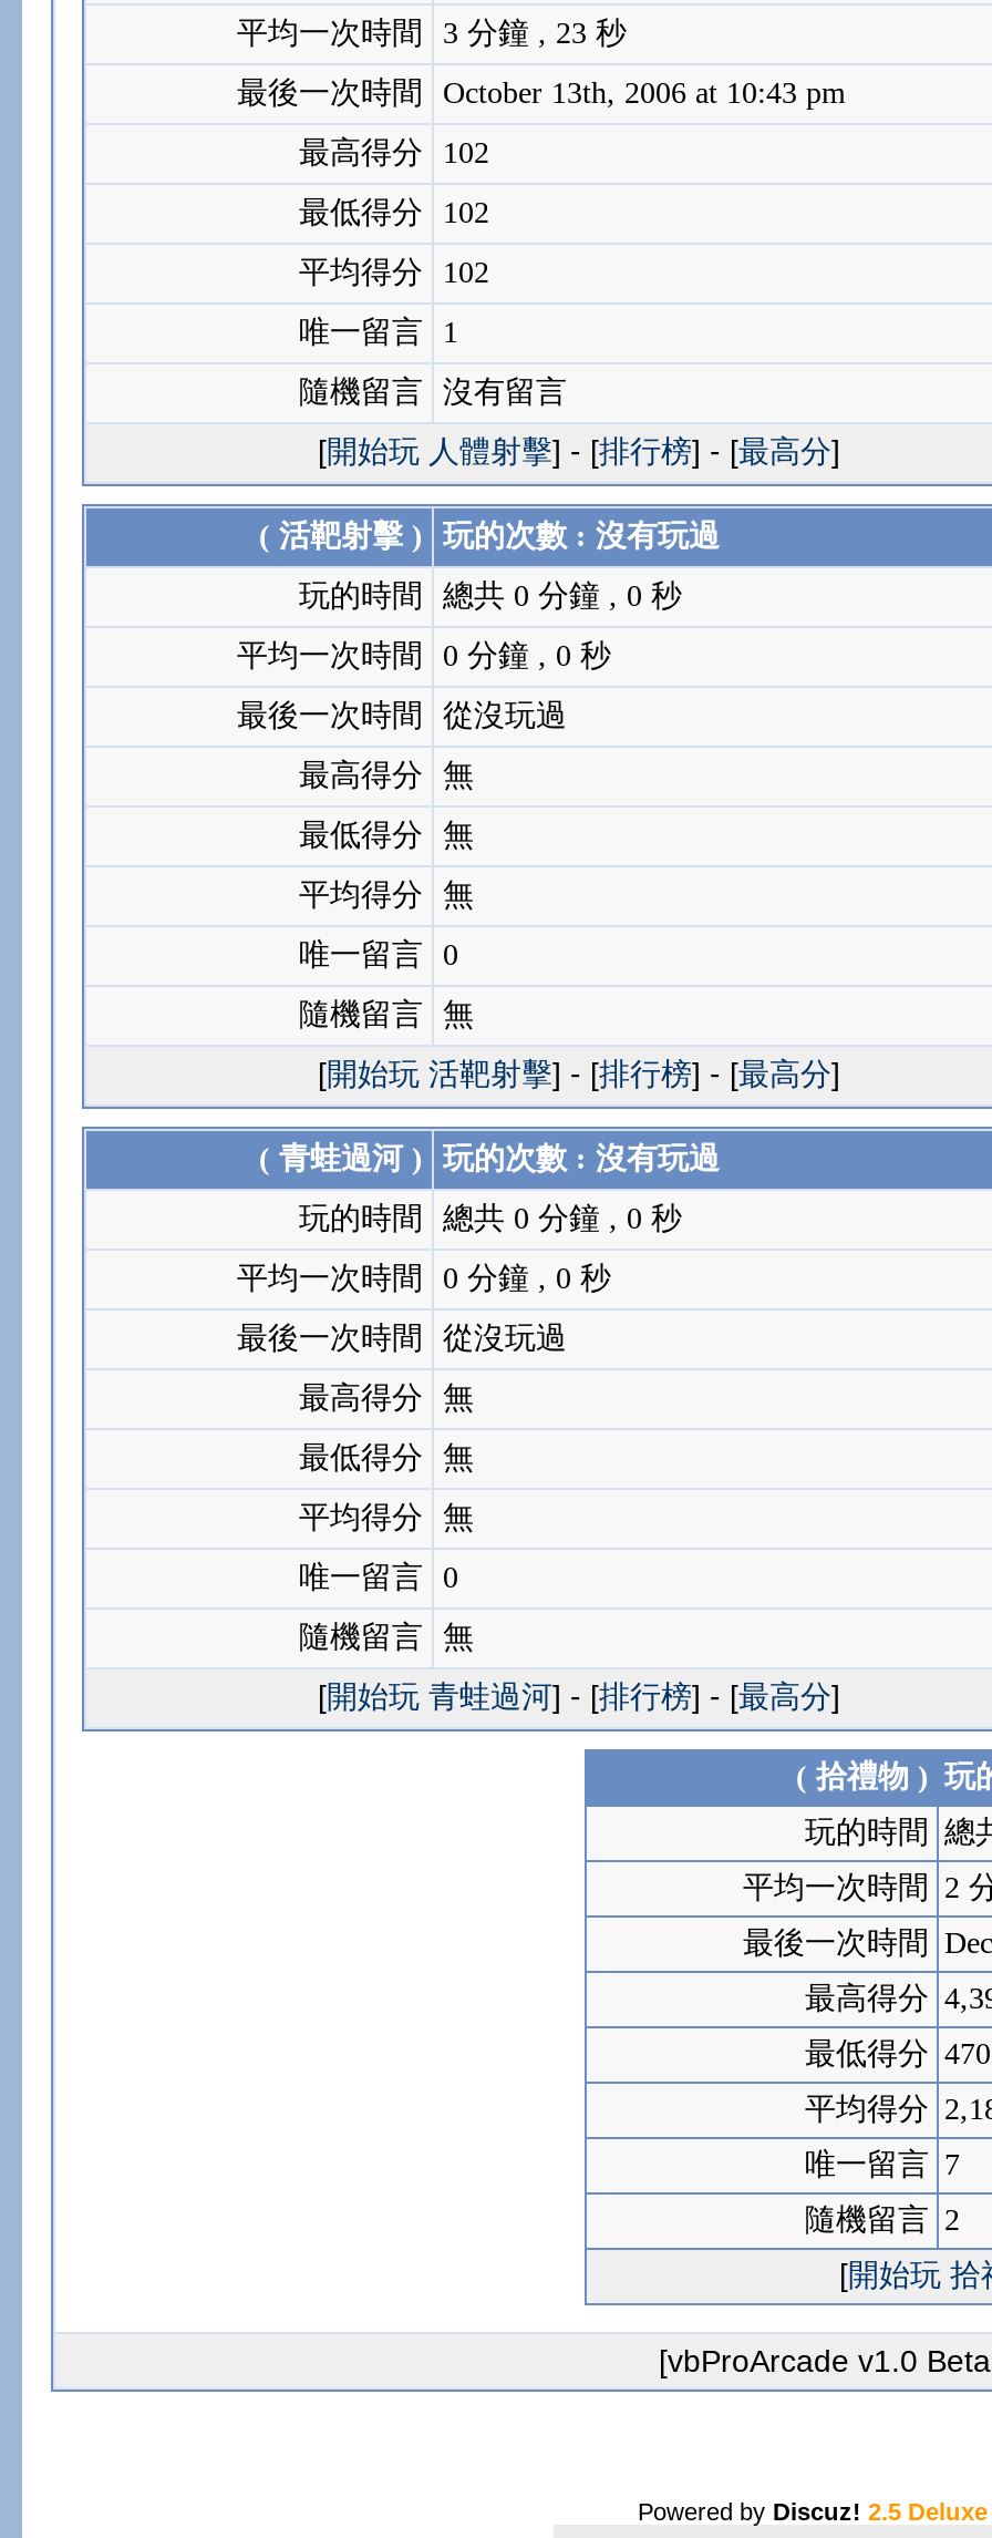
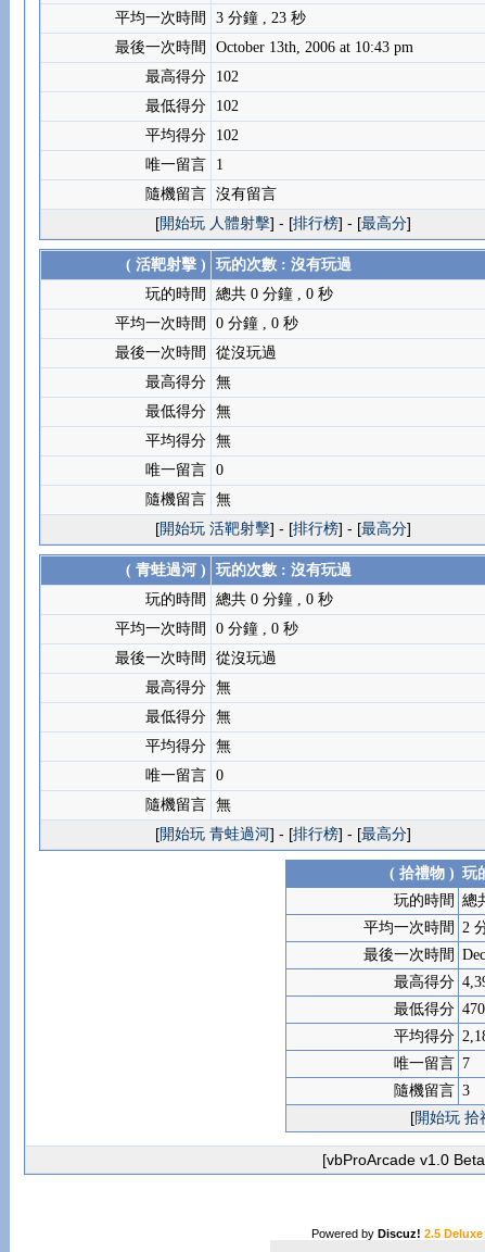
[805,2203,960,2237] 隨機留言 2 -> [393,1082,469,1099] 隨機留言 3

